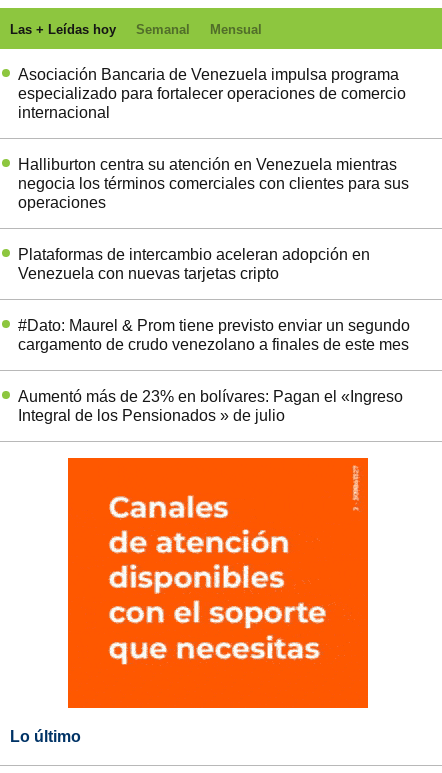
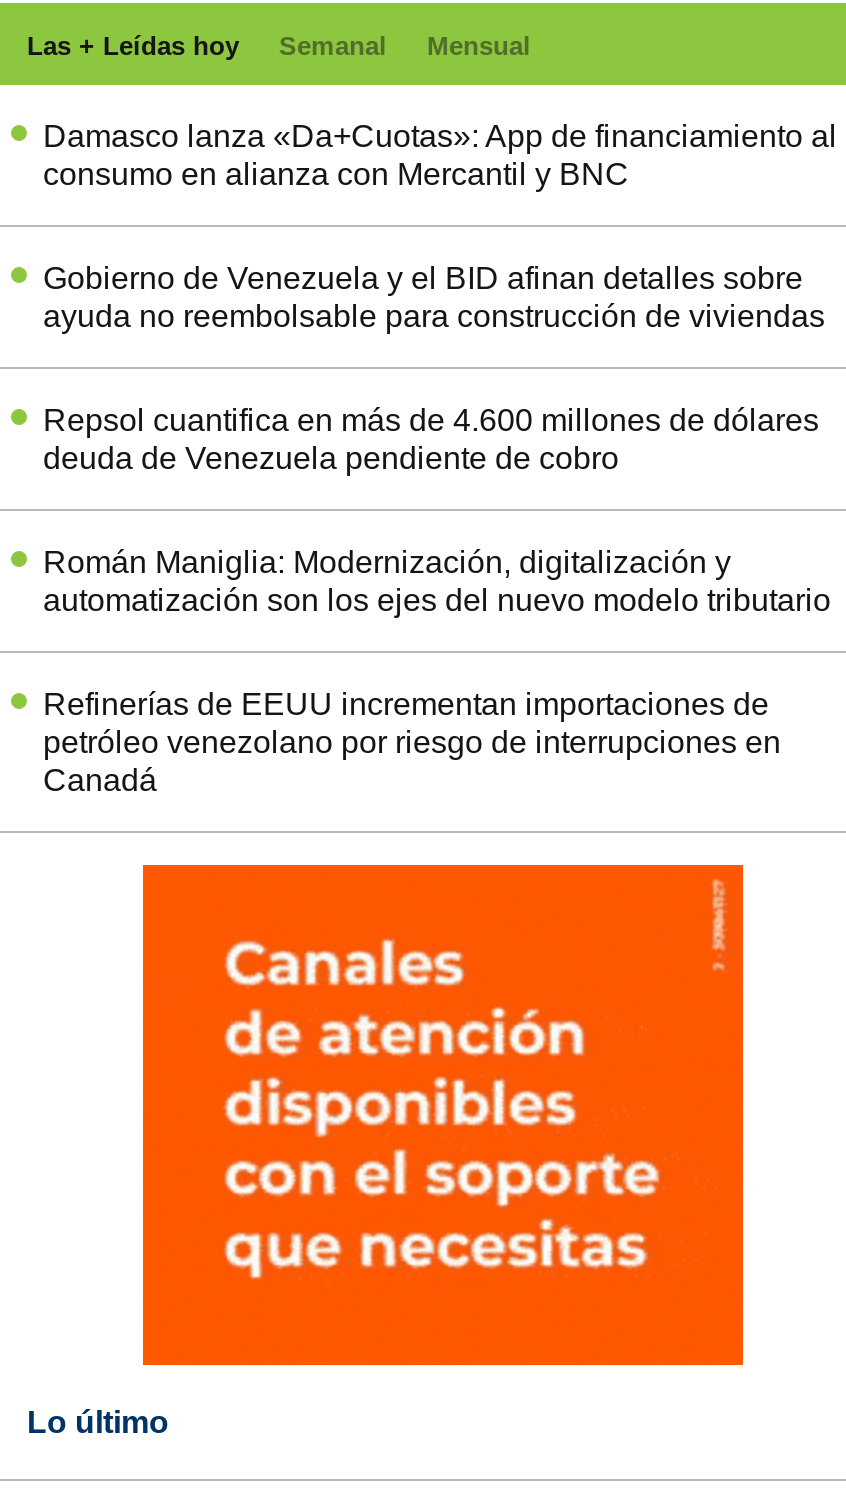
[18,66,406,121] Asociación Bancaria de Venezuela impulsa programa | especializado para fortalecer operaciones de comercio | internacional -> [43,119,837,191] Damasco lanza «Da+Cuotas»: App de financiamiento al | consumo en alianza con Mercantil y BNC
[18,156,409,211] Halliburton centra su atención en Venezuela mientras | negocia los términos comerciales con clientes para sus | operaciones -> [43,261,825,333] Gobierno de Venezuela y el BID afinan detalles sobre | ayuda no reembolsable para construcción de viviendas
[18,246,370,282] Plataformas de intercambio aceleran adopción en | Venezuela con nuevas tarjetas cripto -> [43,403,819,475] Repsol cuantifica en más de 4.600 millones de dólares | deuda de Venezuela pendiente de cobro
[18,317,410,353] #Dato: Maurel & Prom tiene previsto enviar un segundo | cargamento de crudo venezolano a finales de este mes -> [43,545,831,617] Román Maniglia: Modernización, digitalización y | automatización son los ejes del nuevo modelo tributario
[18,388,403,424] Aumentó más de 23% en bolívares: Pagan el «Ingreso | Integral de los Pensionados » de julio -> [43,687,781,797] Refinerías de EEUU incrementan importaciones de | petróleo venezolano por riesgo de interrupciones en | Canadá

